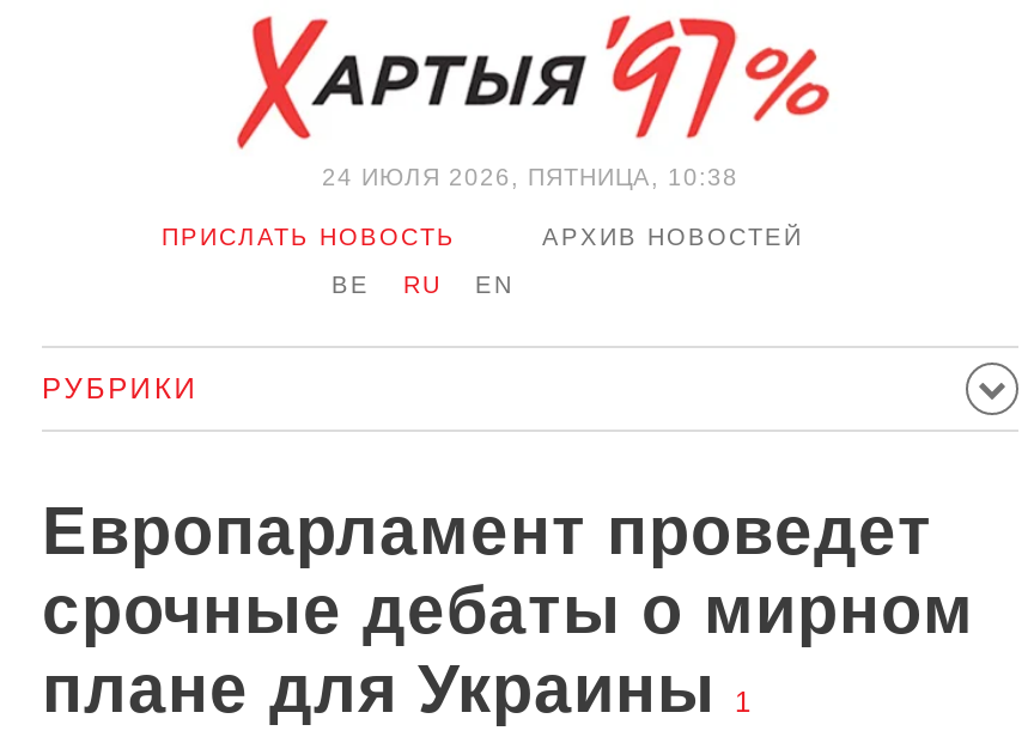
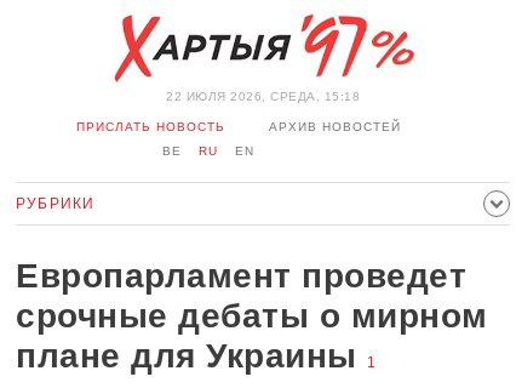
[322,164,738,190] 24 ИЮЛЯ 2026, ПЯТНИЦА, 10:38 -> [166,90,360,103] 22 ИЮЛЯ 2026, СРЕДА, 15:18

